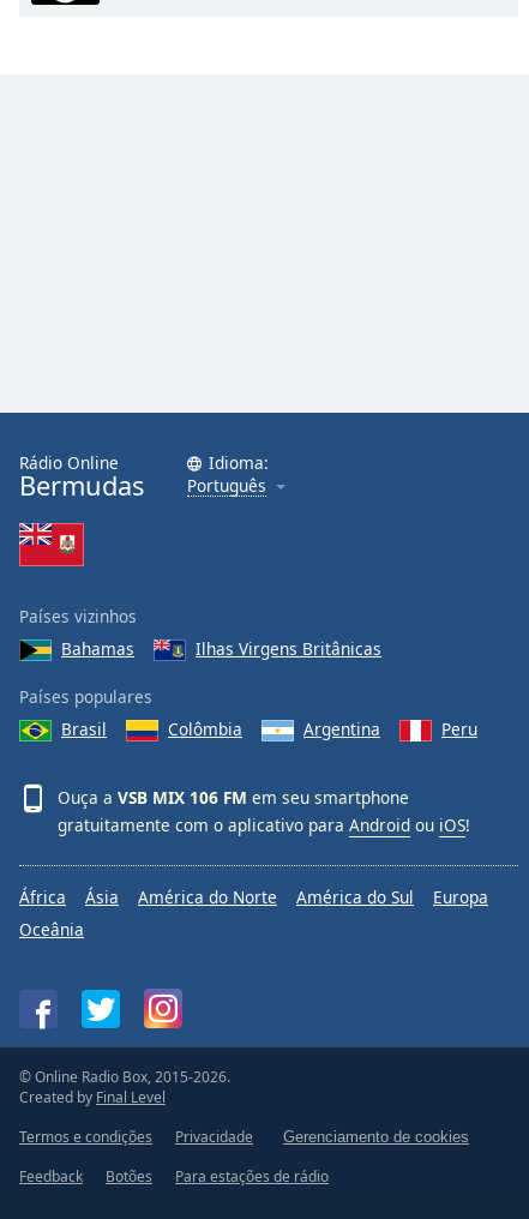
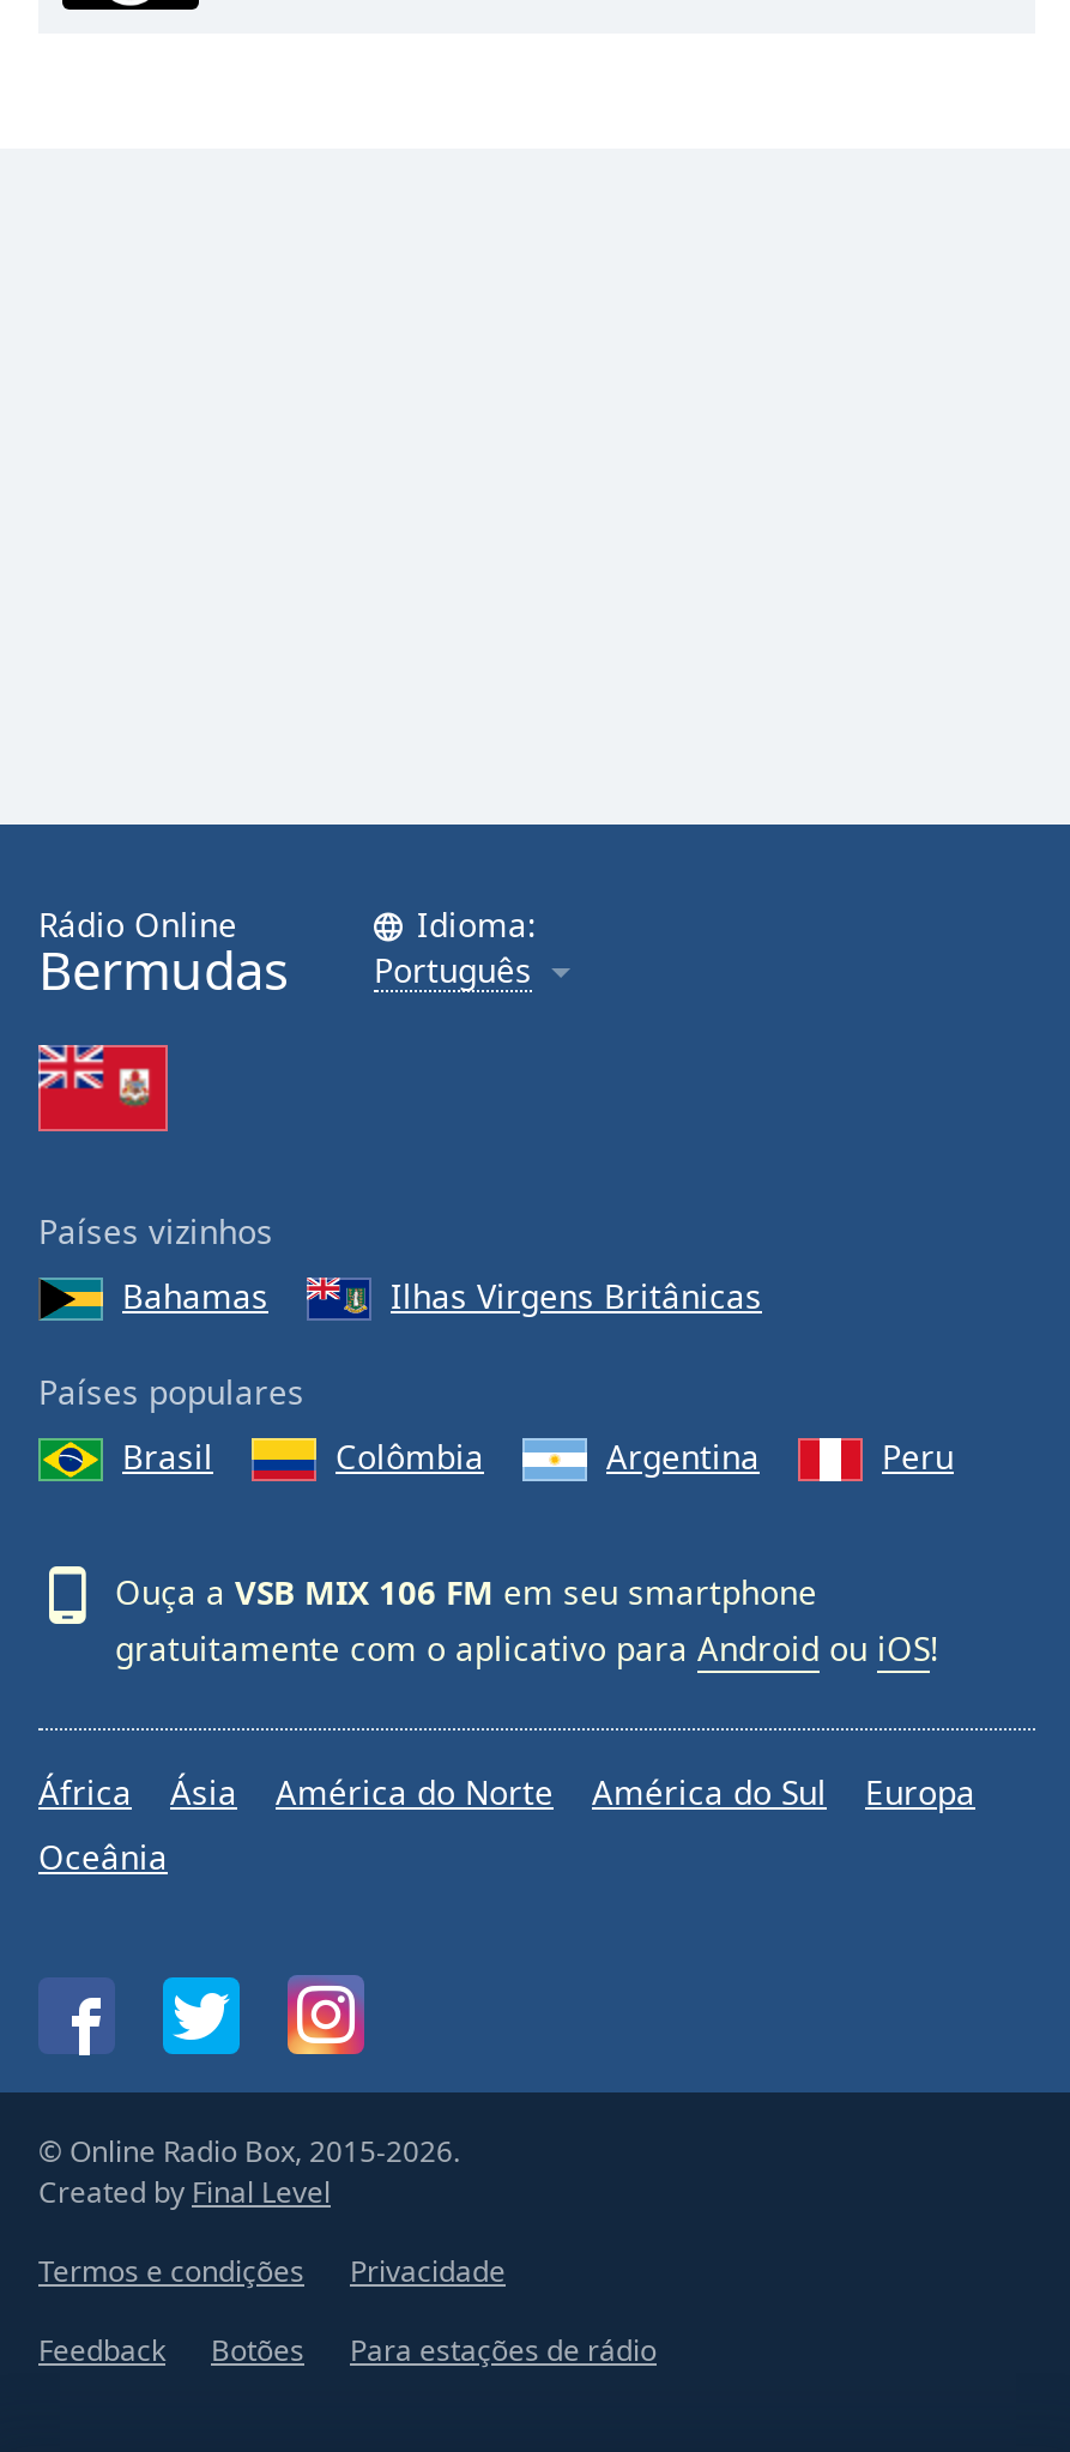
[283,1128,469,1146] Gerenciamento de cookies -> none

